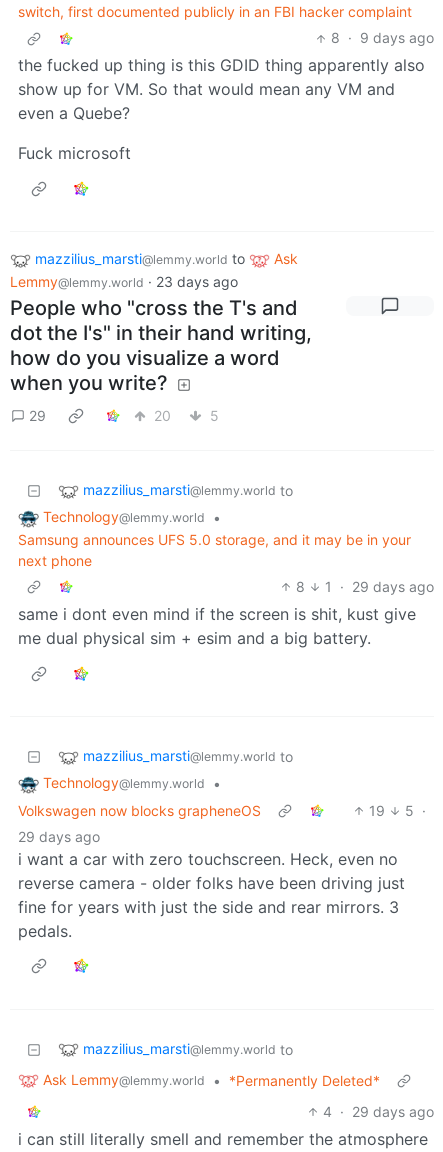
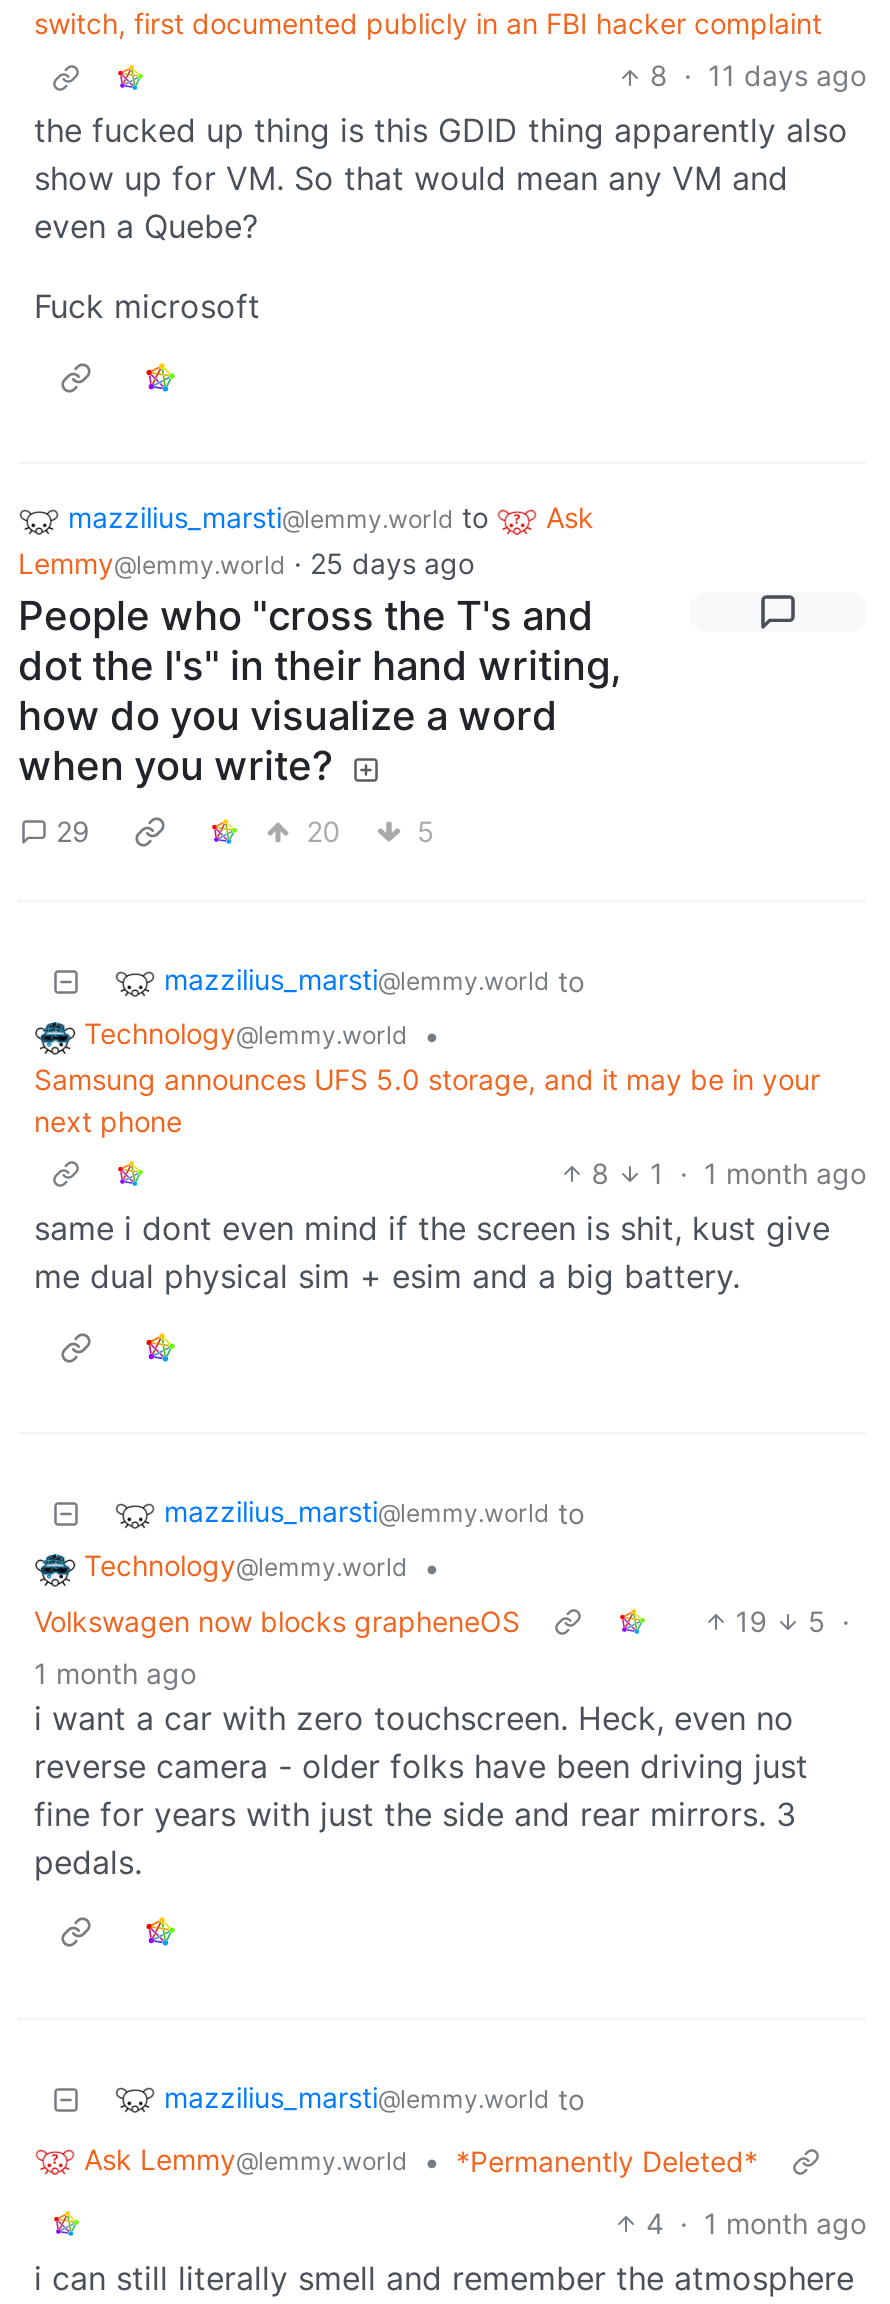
[331,29,434,46] 8 · 9 days ago -> [650,59,866,93] 8 · 11 days ago
[10,273,238,290] Lemmy@lemmy.world · 23 days ago -> [18,546,474,580] Lemmy@lemmy.world · 25 days ago
[296,578,434,595] 8 1 · 29 days ago -> [592,1156,866,1190] 8 1 · 1 month ago
[18,827,100,844] 29 days ago -> [34,1655,196,1689] 1 month ago
[323,1102,434,1119] 4 · 29 days ago -> [646,2205,866,2239] 4 · 1 month ago

